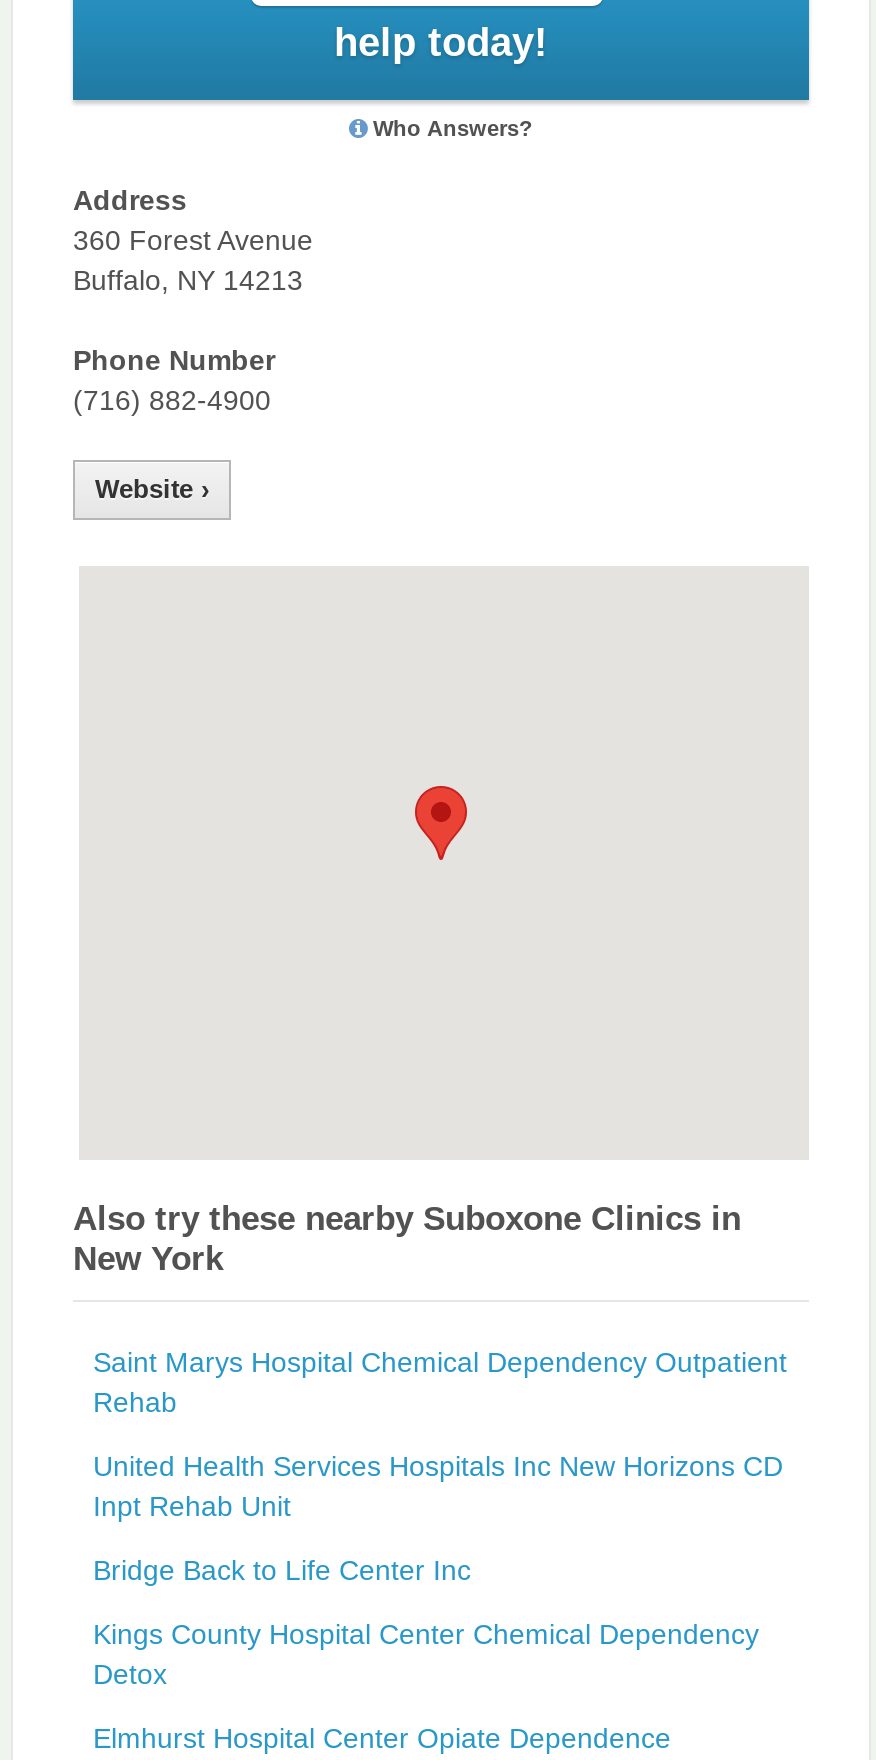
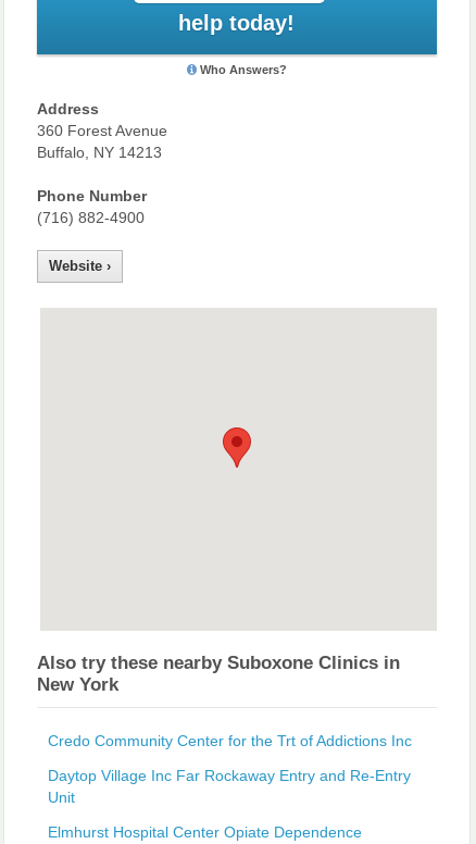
[93,1346,787,1690] Saint Marys Hospital Chemical Dependency Outpatient | Rehab | United Health Services Hospitals Inc New Horizons CD | Inpt Rehab Unit | Bridge Back to Life Center Inc | Kings County Hospital Center Chemical Dependency | Detox -> [48,732,412,806] Credo Community Center for the Trt of Addictions Inc | Daytop Village Inc Far Rockaway Entry and Re-Entry | Unit

